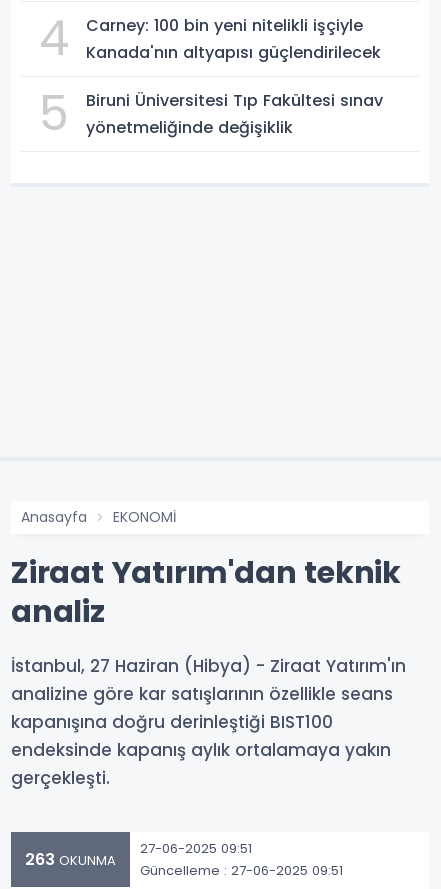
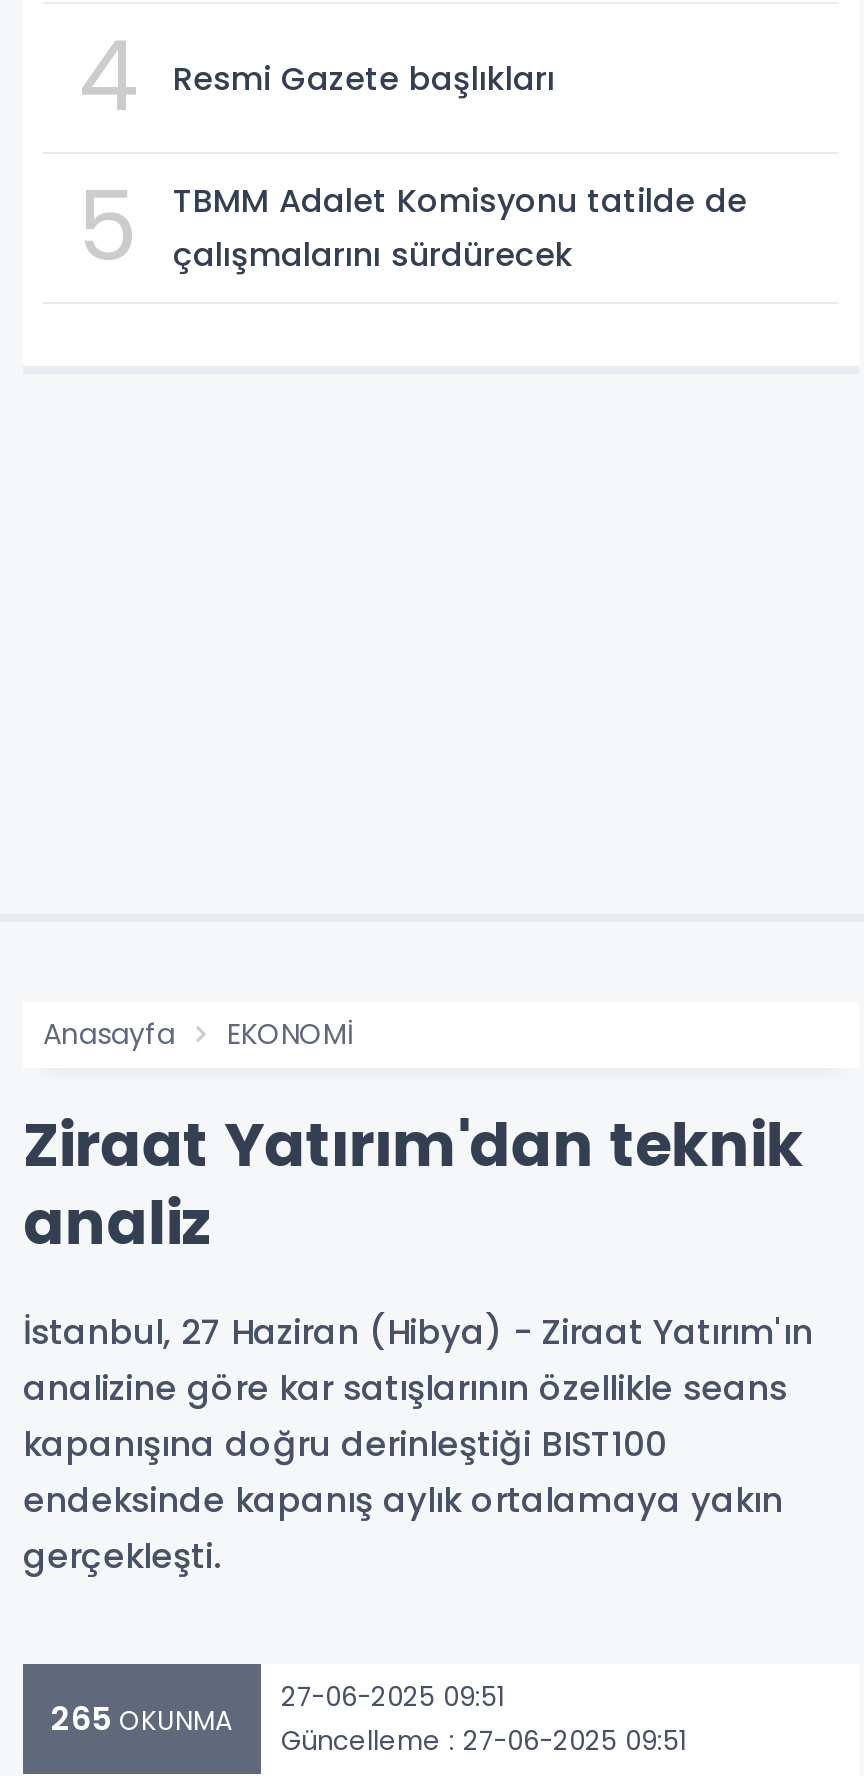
[86,14,381,64] Carney: 100 bin yeni nitelikli işçiyle | Kanada'nın altyapısı güçlendirilecek -> [173,56,555,102] Resmi Gazete başlıkları
[86,89,383,139] Biruni Üniversitesi Tıp Fakültesi sınav | yönetmeliğinde değişiklik -> [173,179,747,279] TBMM Adalet Komisyonu tatilde de | çalışmalarını sürdürecek
[25,839,343,880] 263 OKUNMA 27-06-2025 09:51 Güncelleme : 27-06-2025 09:51 -> [51,1678,687,1760] 265 OKUNMA 27-06-2025 09:51 Güncelleme : 27-06-2025 09:51

